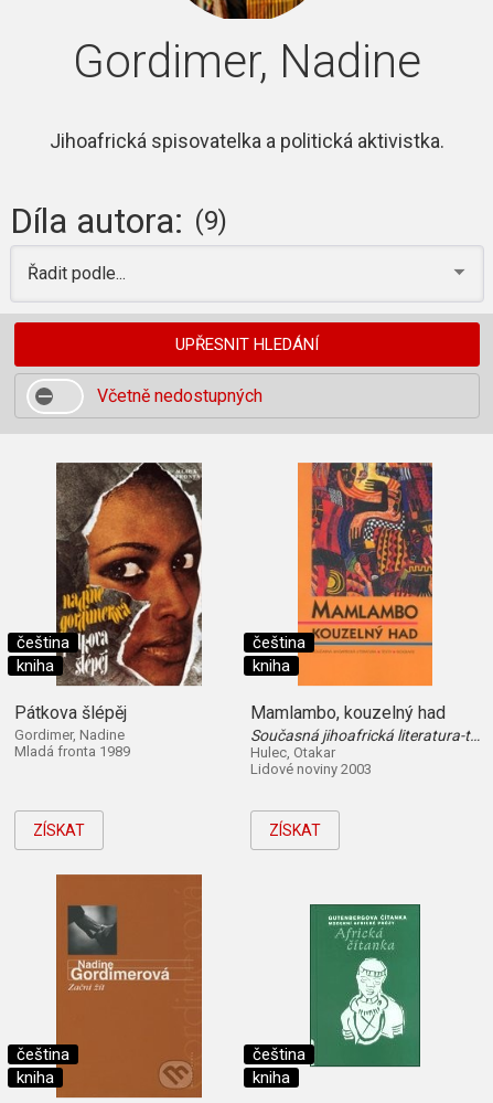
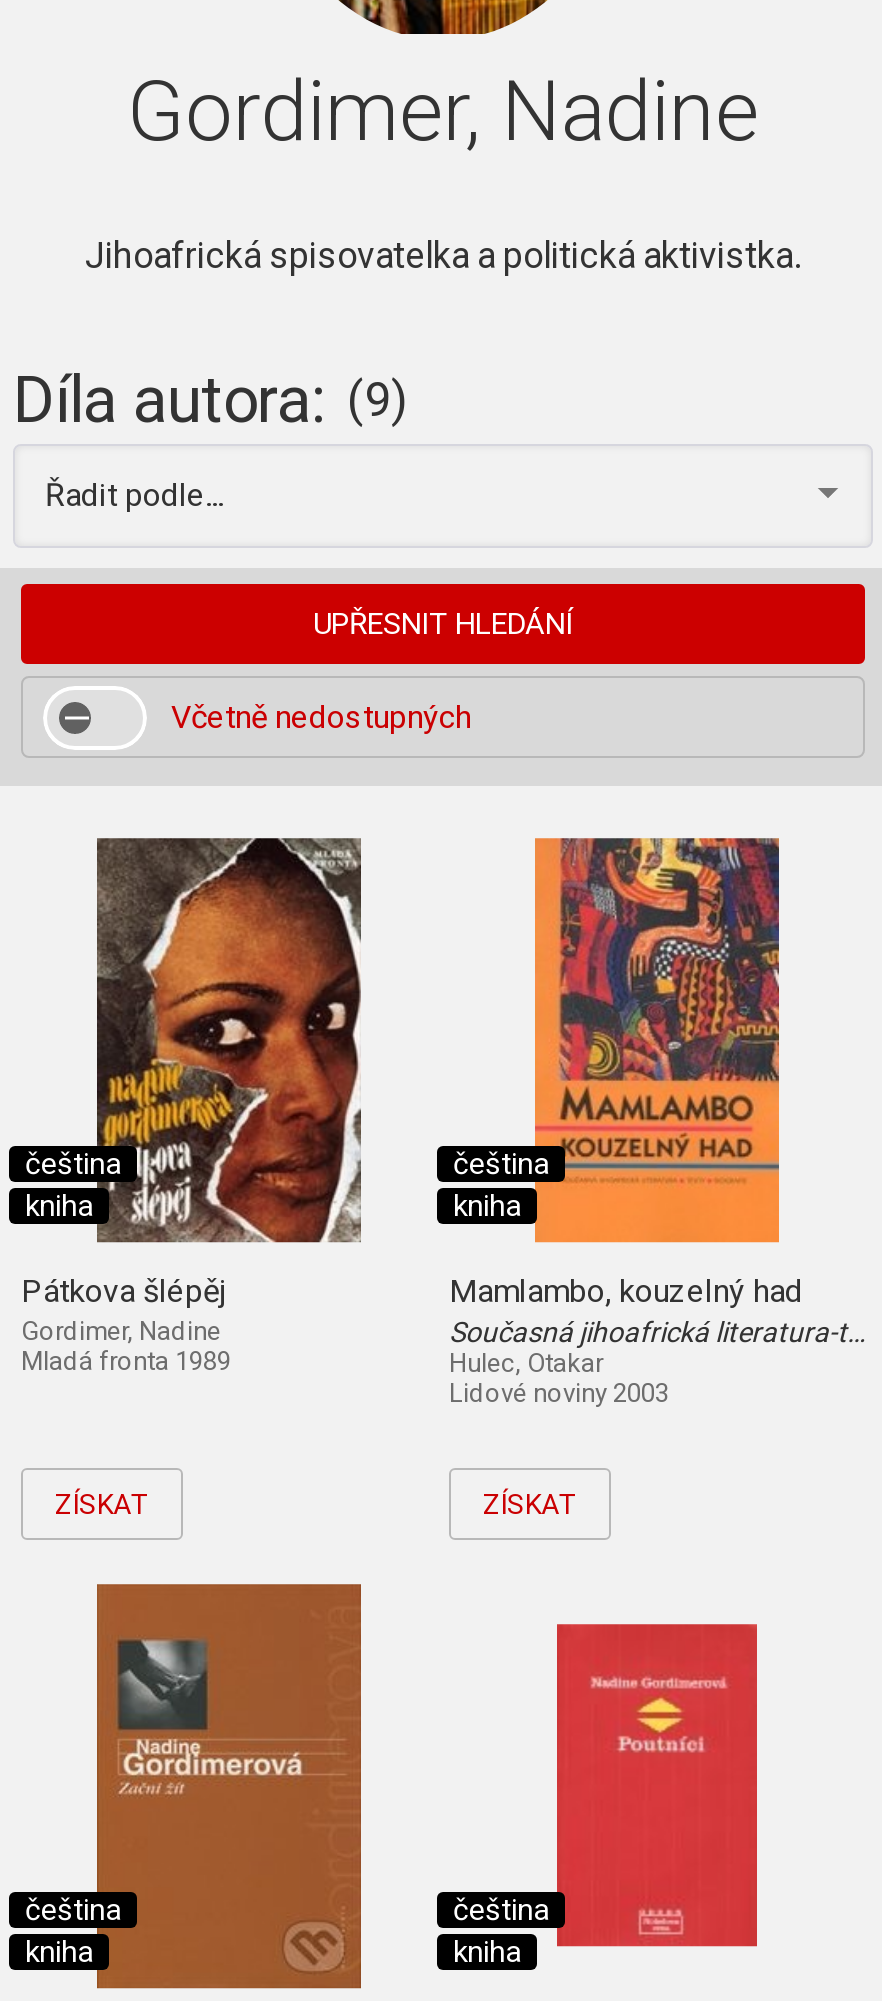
[309,897,421,1074] [image] -> [555,1622,759,1948] [image]

